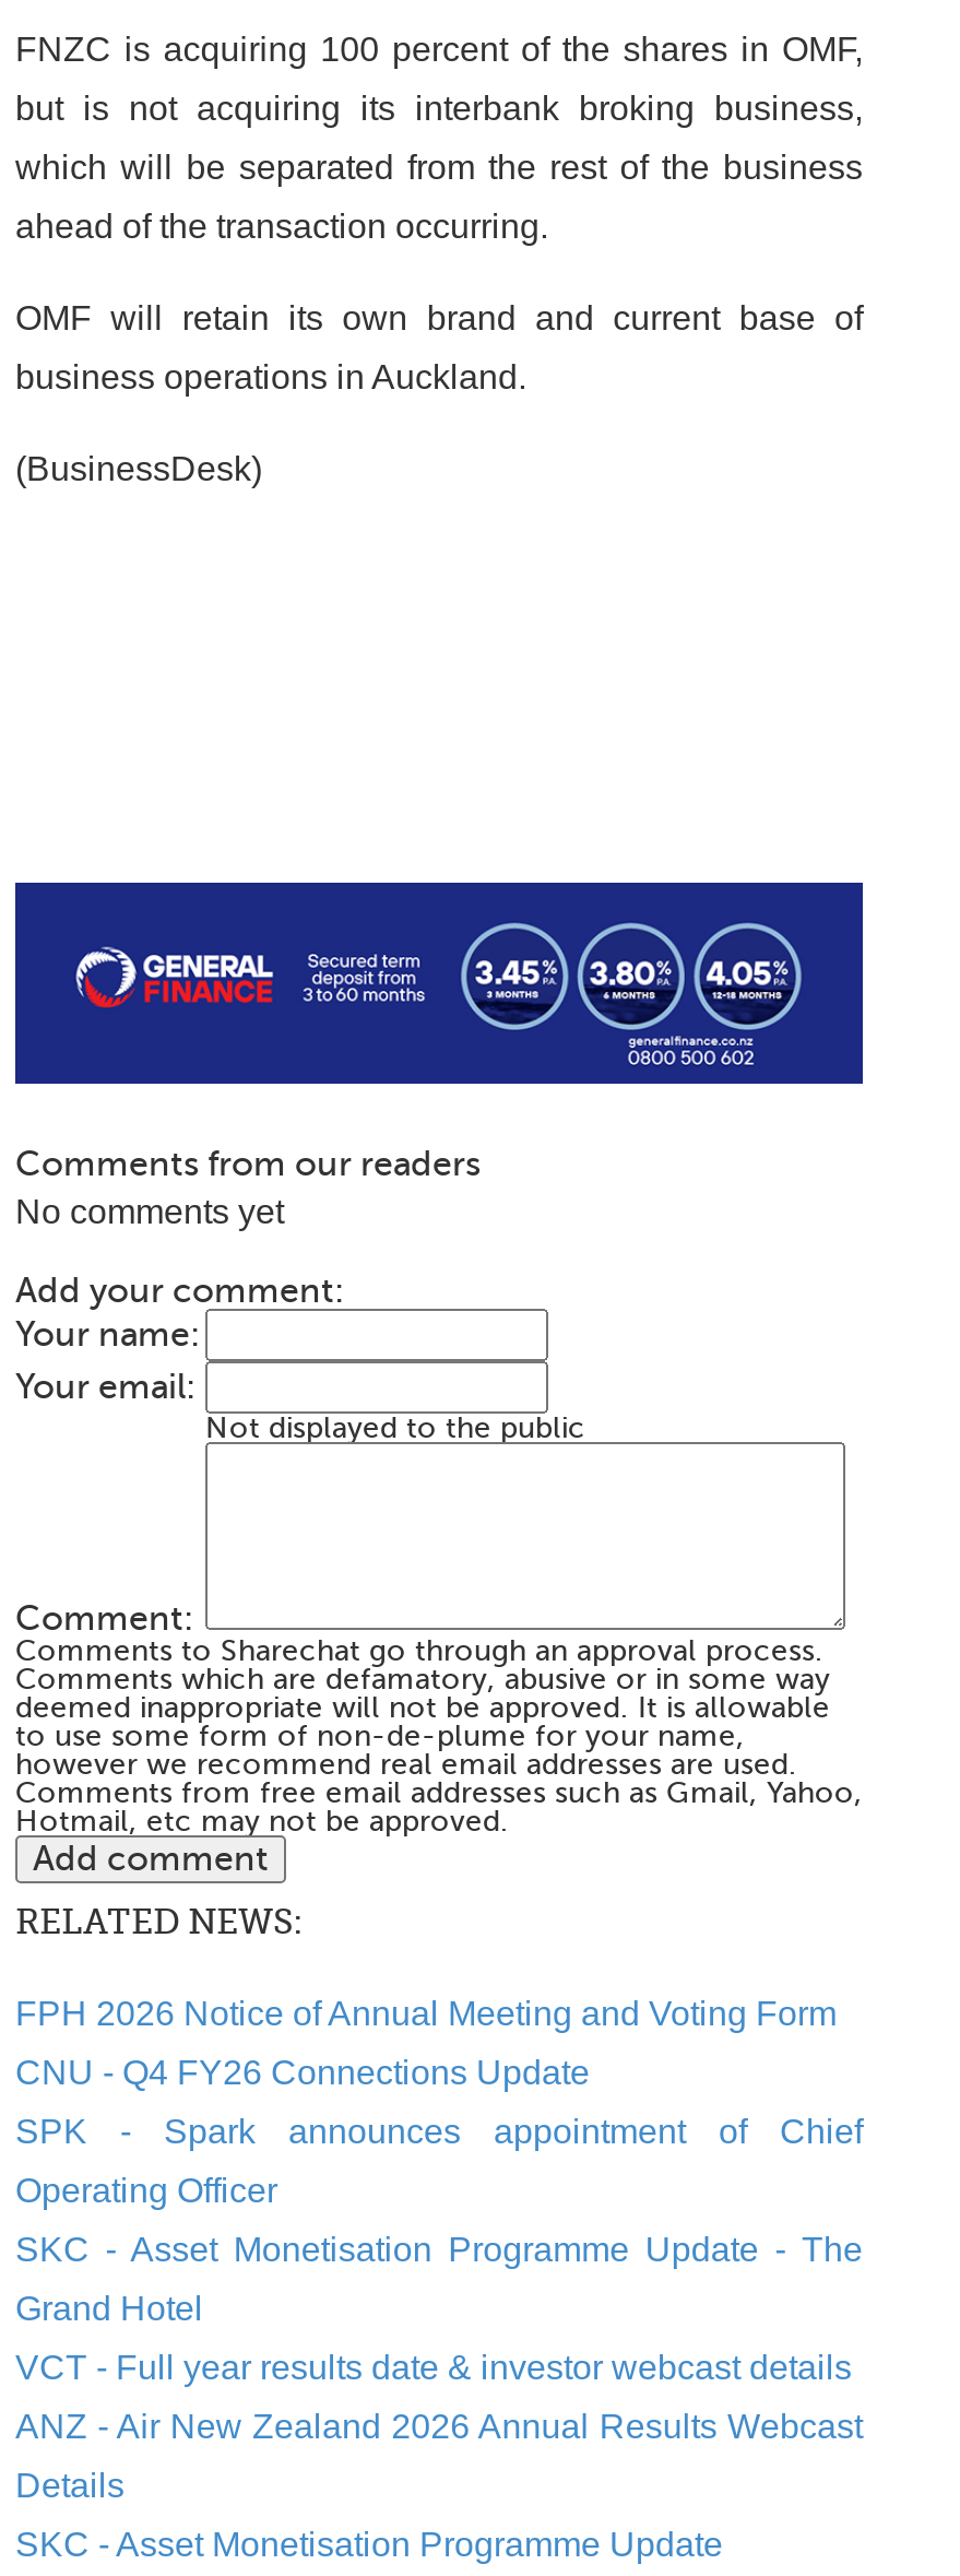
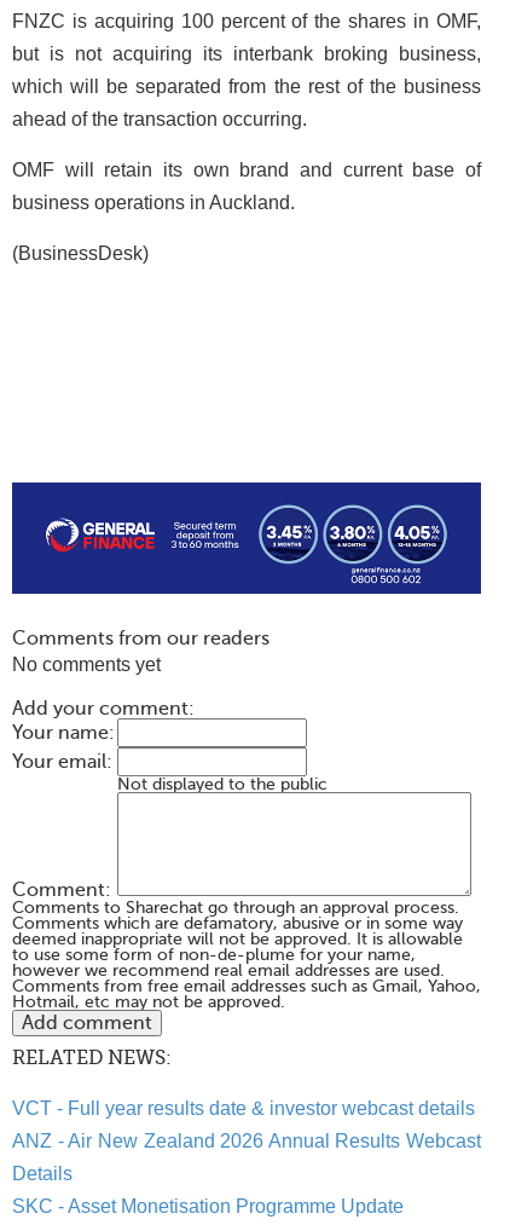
[15,1995,863,2327] FPH 2026 Notice of Annual Meeting and Voting Form | CNU - Q4 FY26 Connections Update | SPK - Spark announces appointment of Chief | Operating Officer | SKC - Asset Monetisation Programme Update - The | Grand Hotel -> none

